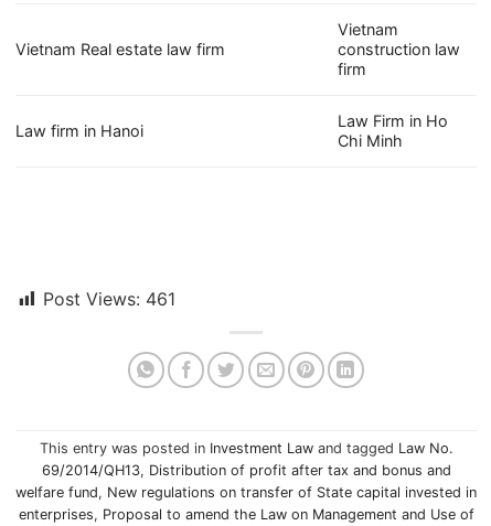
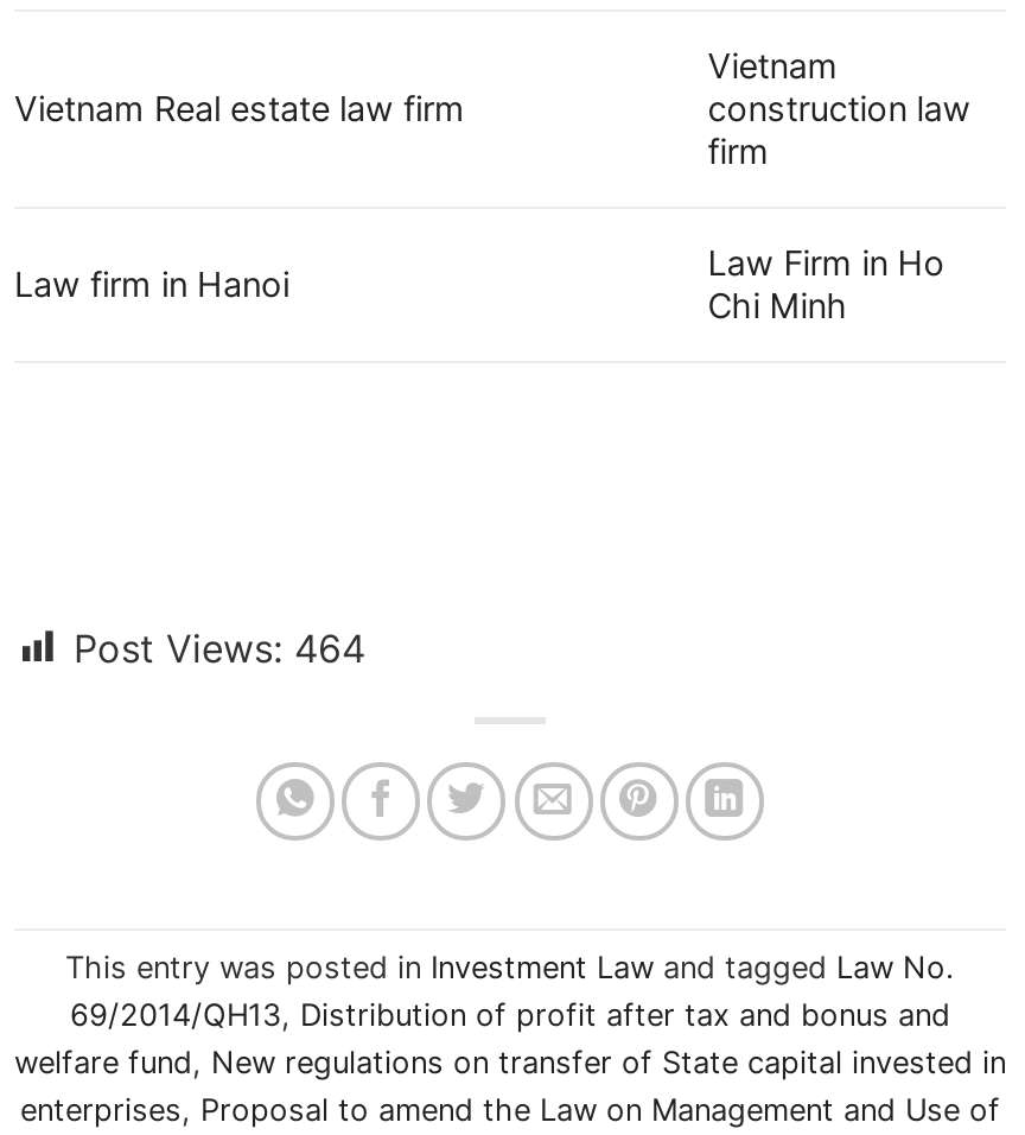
[43,288,175,310] Post Views: 461 -> [74,623,365,671] Post Views: 464

